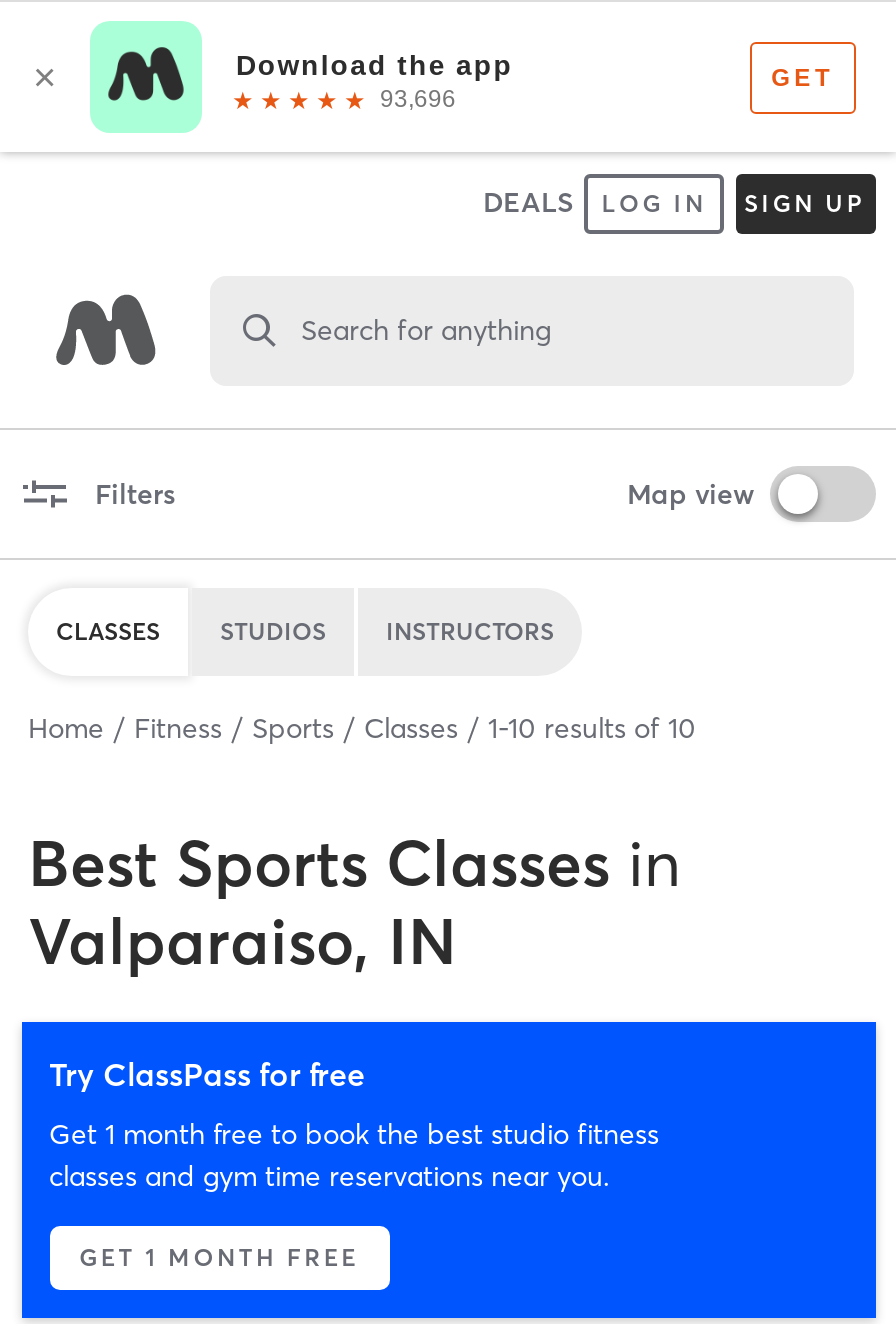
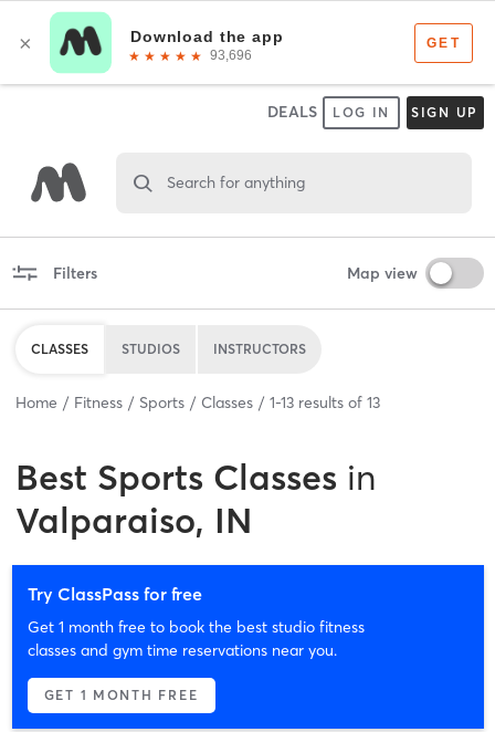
[28,709,696,745] Home Fitness Sports Classes 1-10 results of 10 -> [15,392,380,412] Home Fitness Sports Classes 1-13 results of 13

